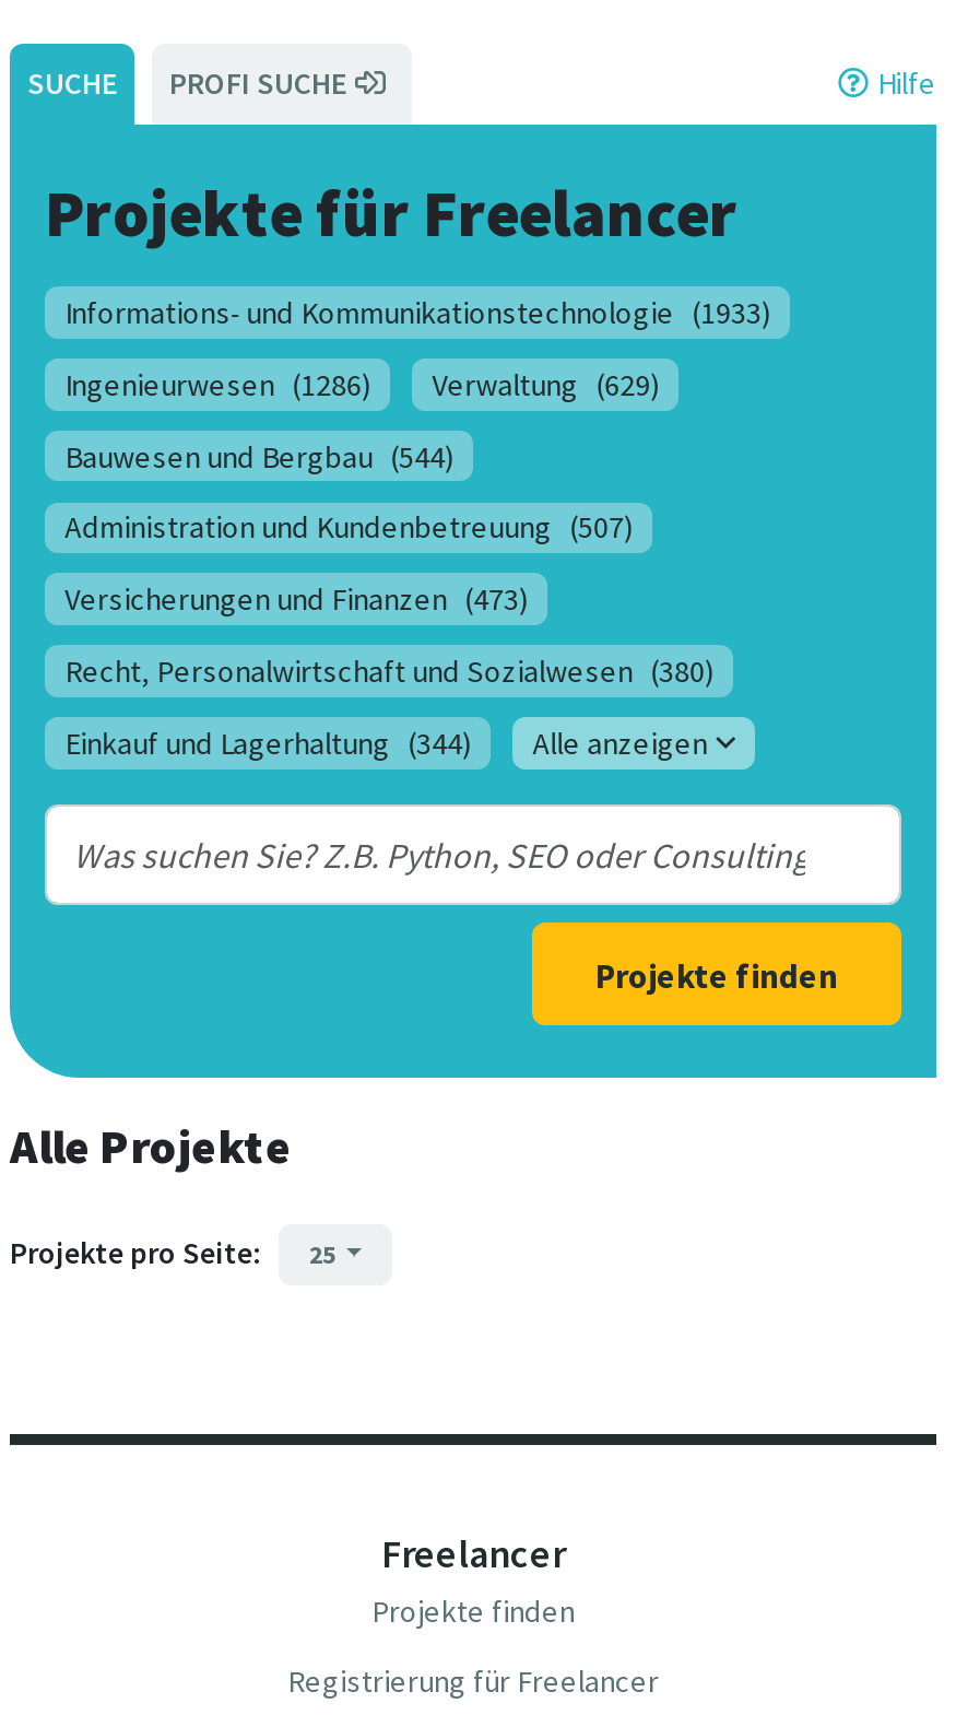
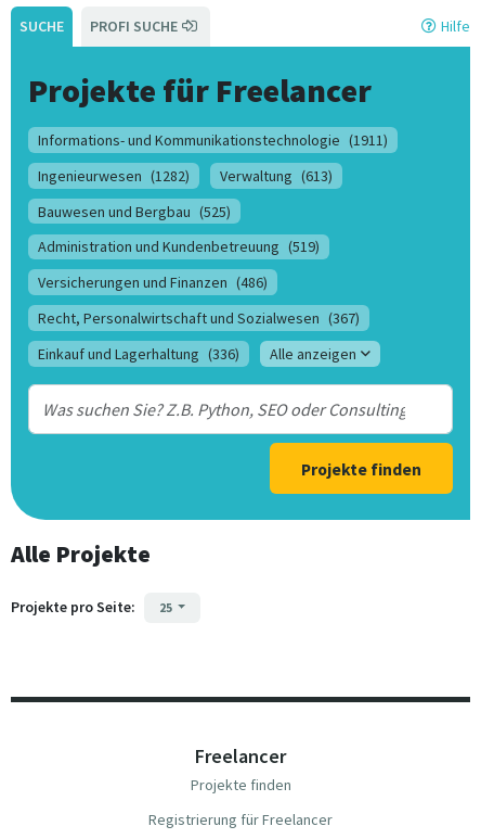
[65,293,770,332] Informations- und Kommunikationstechnologie (1933) -> [38,130,388,150] Informations- und Kommunikationstechnologie (1911)
[65,364,371,404] Ingenieurwesen (1286) -> [38,166,190,185] Ingenieurwesen (1282)
[432,364,659,404] Verwaltung (629) -> [220,166,333,185] Verwaltung (613)
[65,436,454,475] Bauwesen und Bergbau (544) -> [38,201,231,221] Bauwesen und Bergbau (525)
[65,508,633,547] Administration und Kundenbetreuung (507) -> [38,237,320,257] Administration und Kundenbetreuung (519)
[65,580,528,619] Versicherungen und Finanzen (473) -> [38,273,268,292] Versicherungen und Finanzen (486)
[65,652,714,691] Recht, Personalwirtschaft und Sozialwesen (380) -> [38,308,360,328] Recht, Personalwirtschaft und Sozialwesen (367)
[65,724,471,763] Einkauf und Lagerhaltung (344) -> [38,344,240,364] Einkauf und Lagerhaltung (336)

